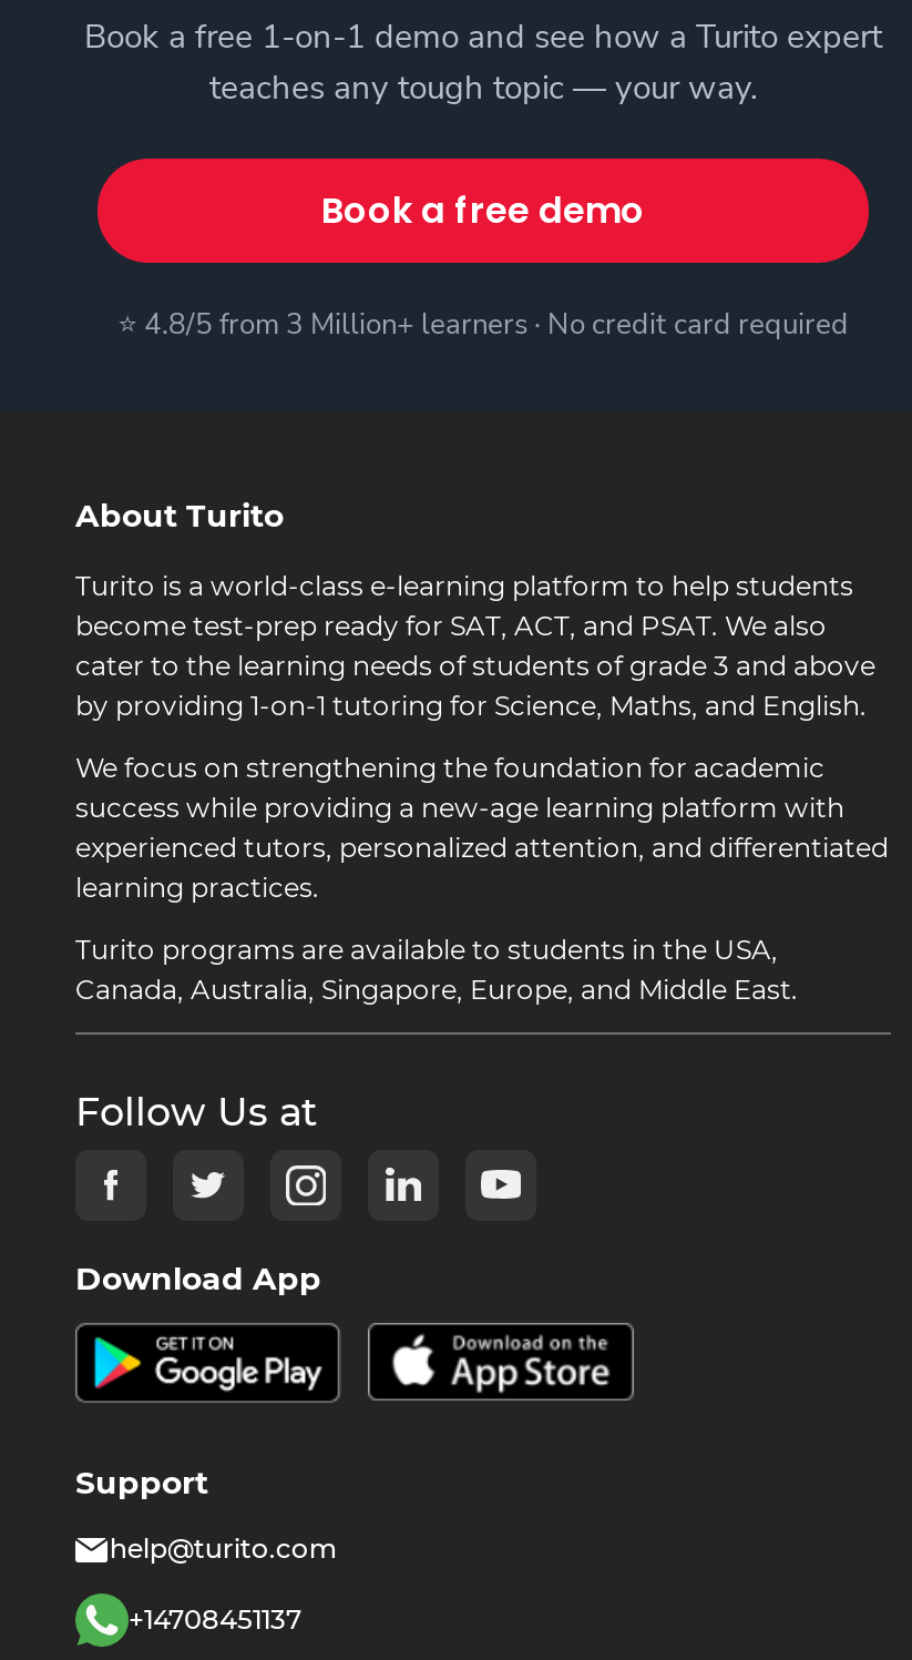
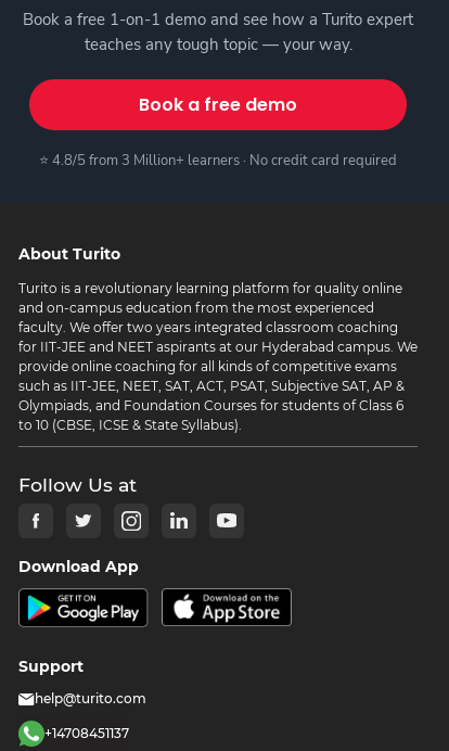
[75,568,889,1005] Turito is a world-class e-learning platform to help students | become test-prep ready for SAT, ACT, and PSAT. We also | cater to the learning needs of students of grade 3 and above | by providing 1-on-1 tutoring for Science, Maths, and English. | We focus on strengthening the foundation for academic | success while providing a new-age learning platform with | experienced tutors, personalized attention, and differentiated | learning practices. | Turito programs are available to students in the USA, | Canada, Australia, Singapore, Europe, and Middle East. -> [18,280,418,433] Turito is a revolutionary learning platform for quality online | and on-campus education from the most experienced | faculty. We offer two years integrated classroom coaching | for IIT-JEE and NEET aspirants at our Hyderabad campus. We | provide online coaching for all kinds of competitive exams | such as IIT-JEE, NEET, SAT, ACT, PSAT, Subjective SAT, AP & | Olympiads, and Foundation Courses for students of Class 6 | to 10 (CBSE, ICSE & State Syllabus).

